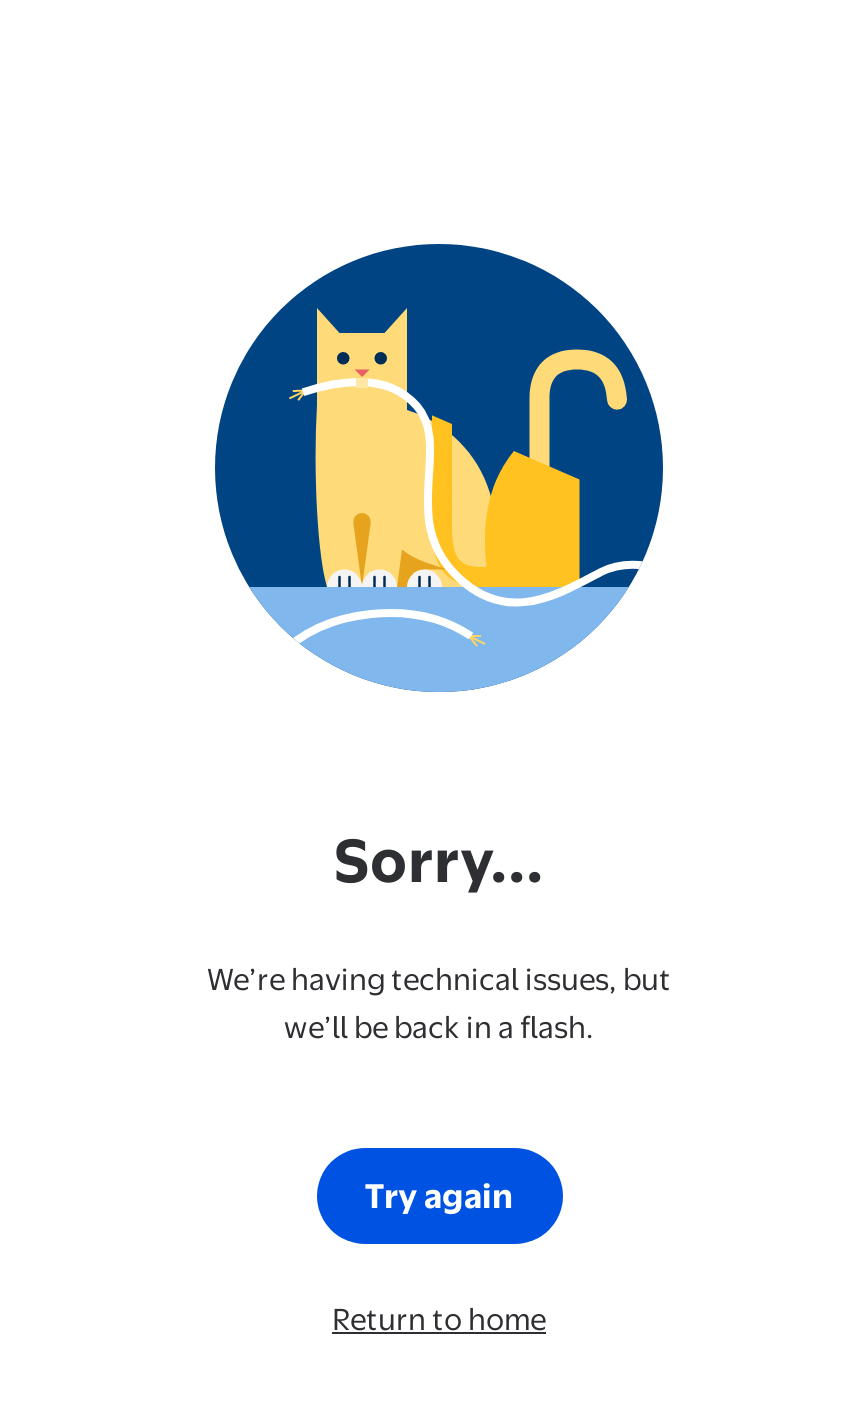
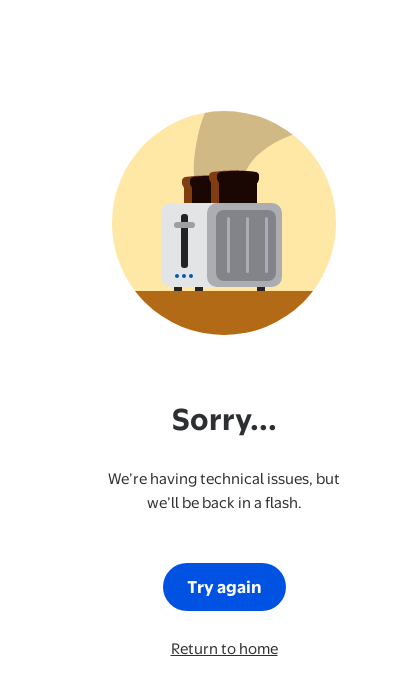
[213,242,665,694] [image] -> [112,111,336,336] [image]

